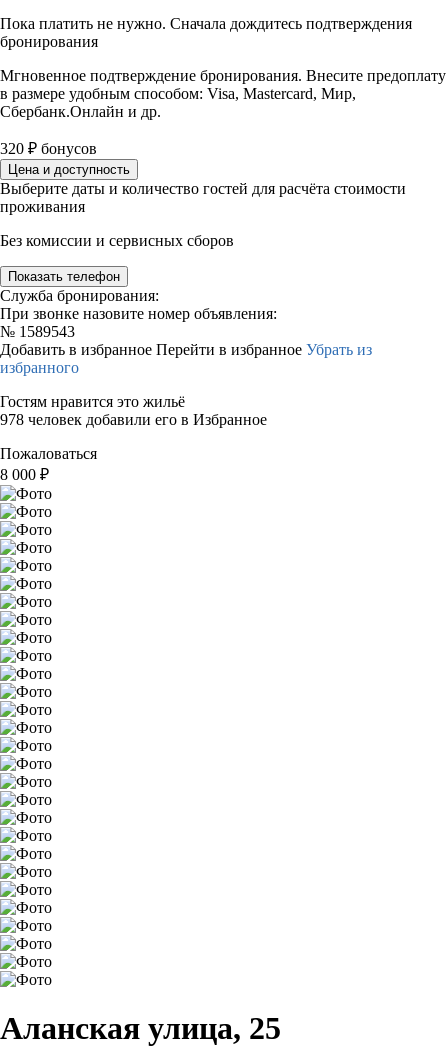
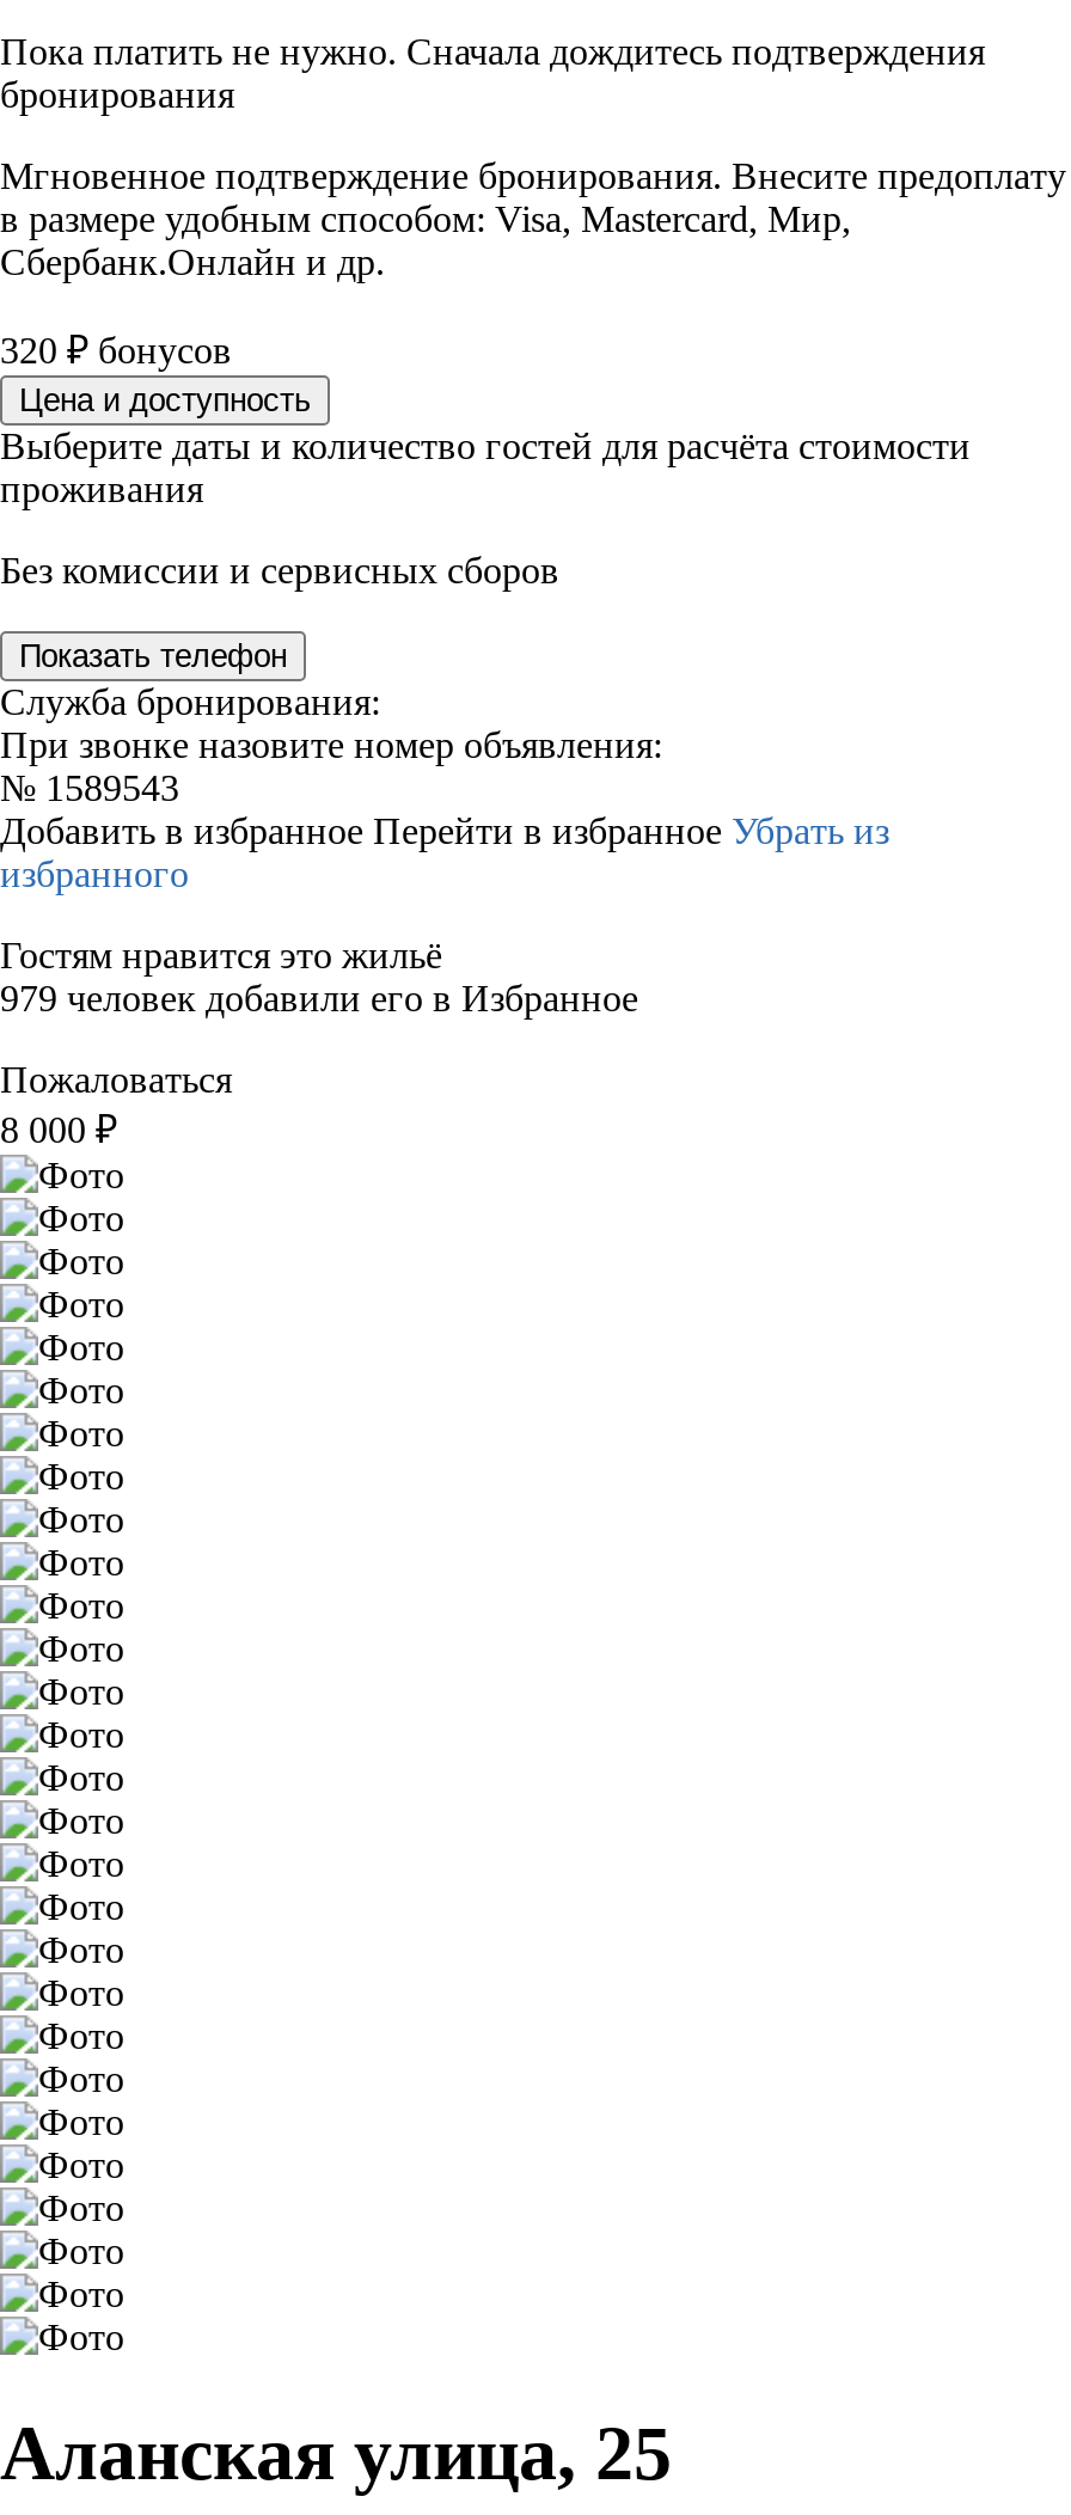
[0,411,267,428] 978 человек добавили его в Избранное -> [0,978,638,1018] 979 человек добавили его в Избранное

